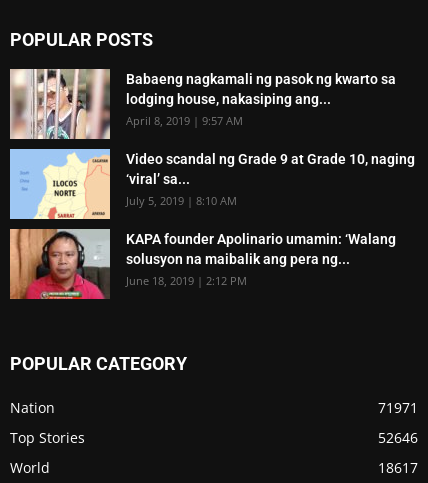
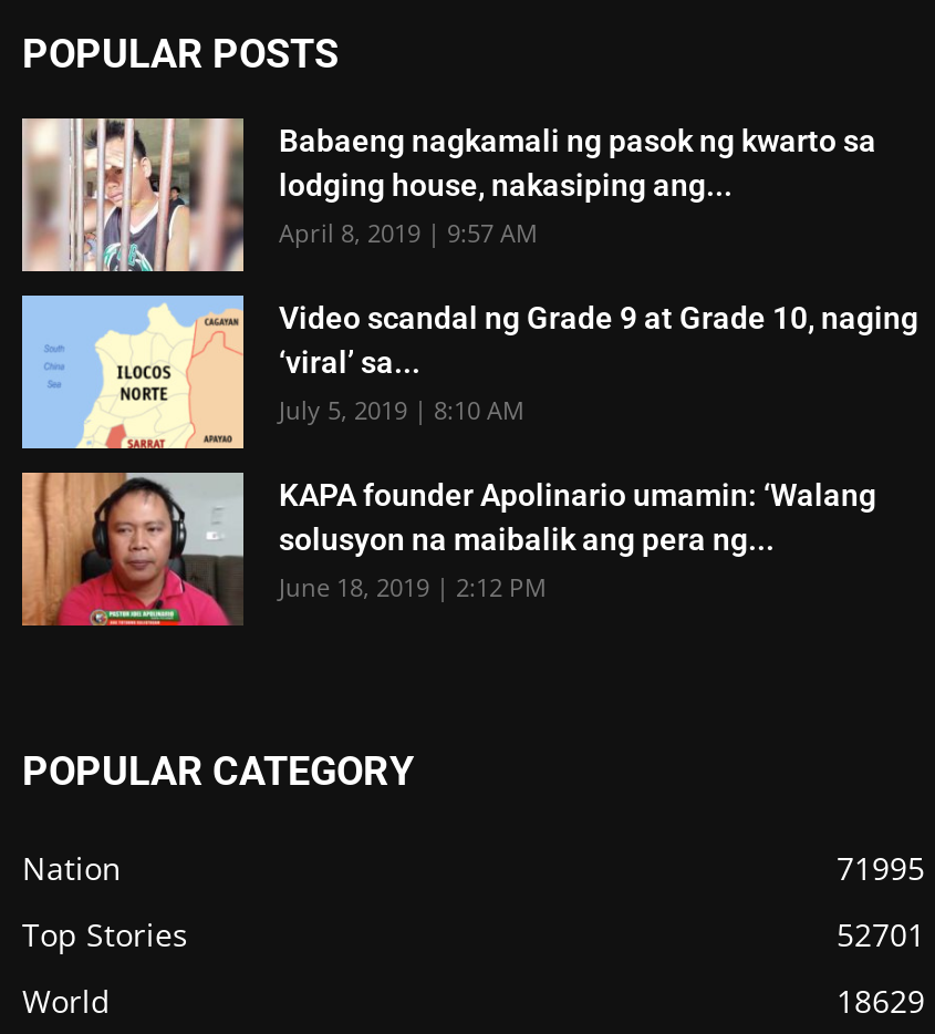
[378,398,418,417] 71971 -> [837,847,925,889] 71995
[378,428,418,447] 52646 -> [837,913,925,955] 52701
[378,458,418,477] 18617 -> [837,980,925,1022] 18629

